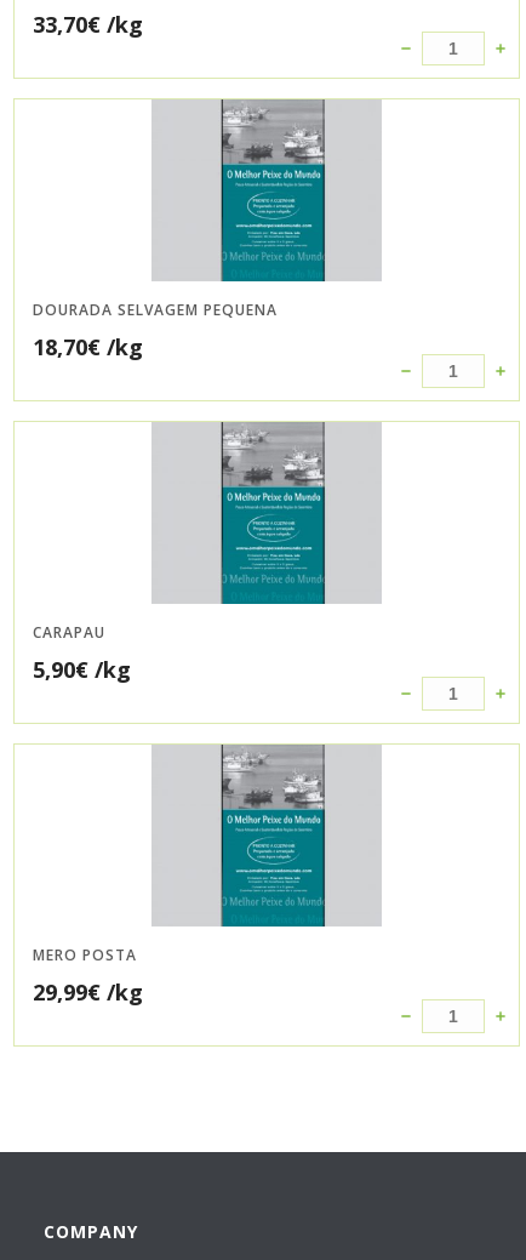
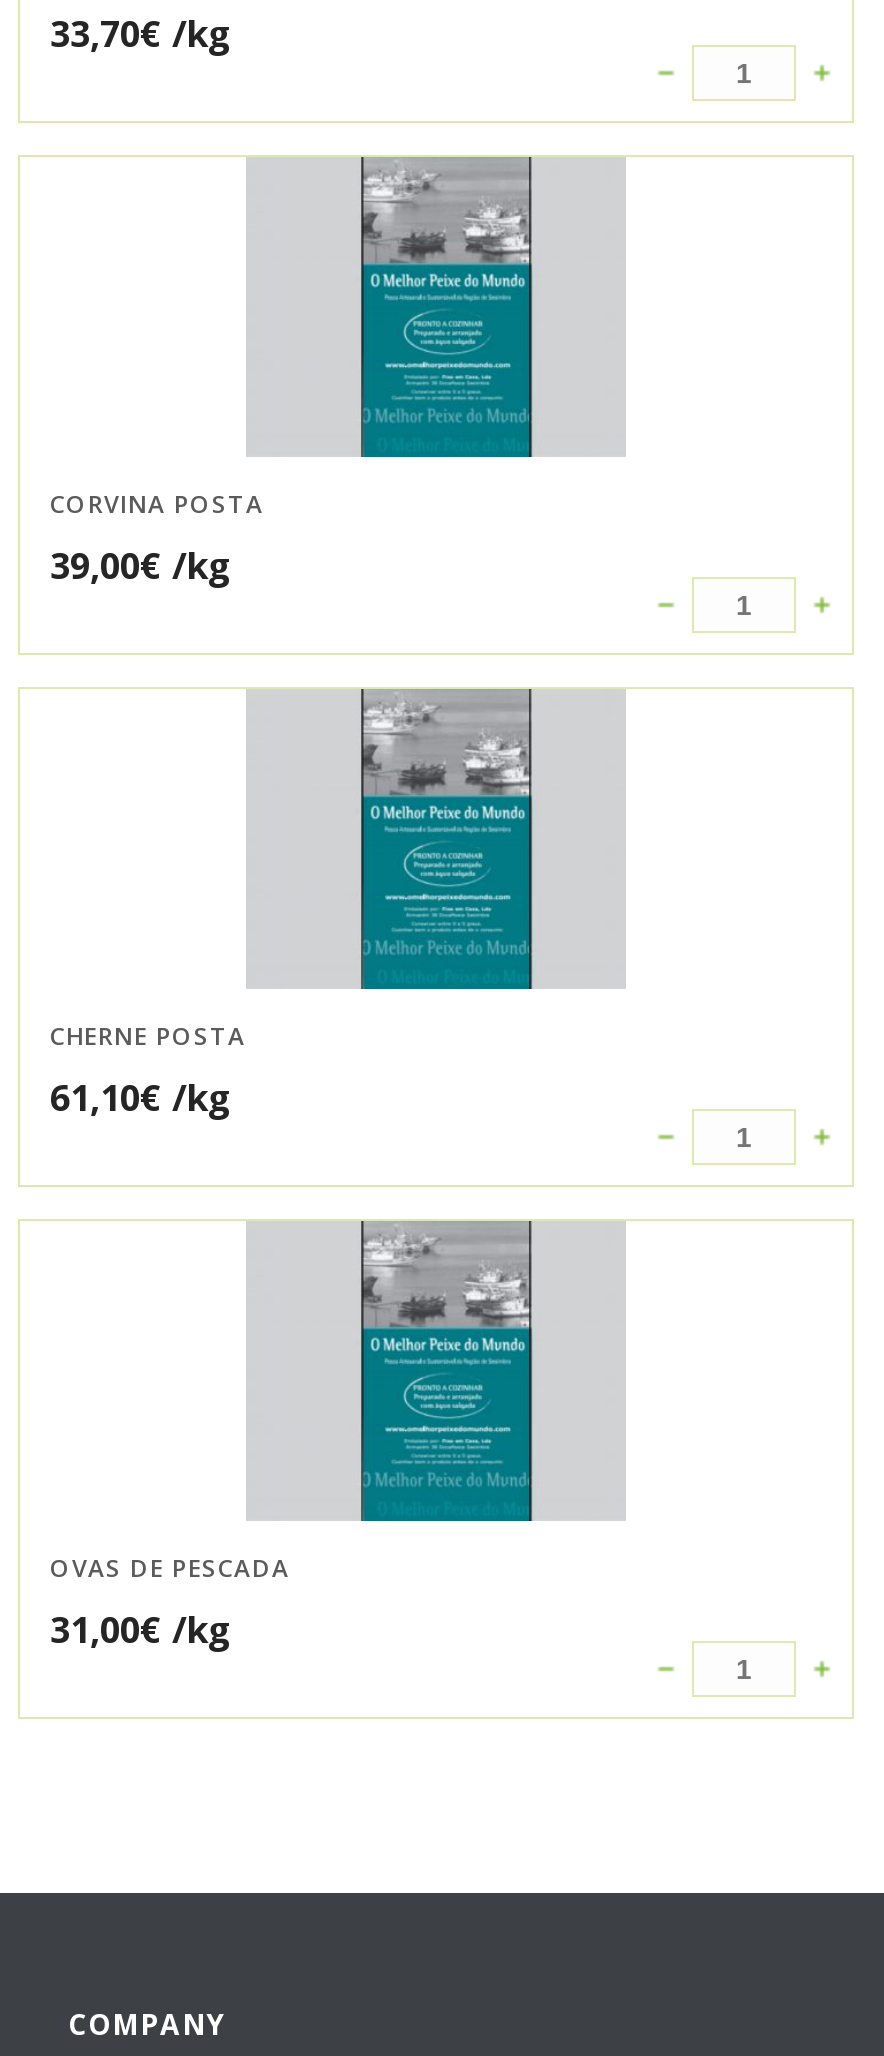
[33,300,278,361] DOURADA SELVAGEM PEQUENA | 18,70€/kg -> [50,487,264,589] CORVINA POSTA | 39,00€/kg
[33,622,131,684] CARAPAU | 5,90€/kg -> [50,1019,246,1121] CHERNE POSTA | 61,10€/kg
[33,945,143,1007] MERO POSTA | 29,99€/kg -> [50,1551,290,1653] OVAS DE PESCADA | 31,00€/kg

